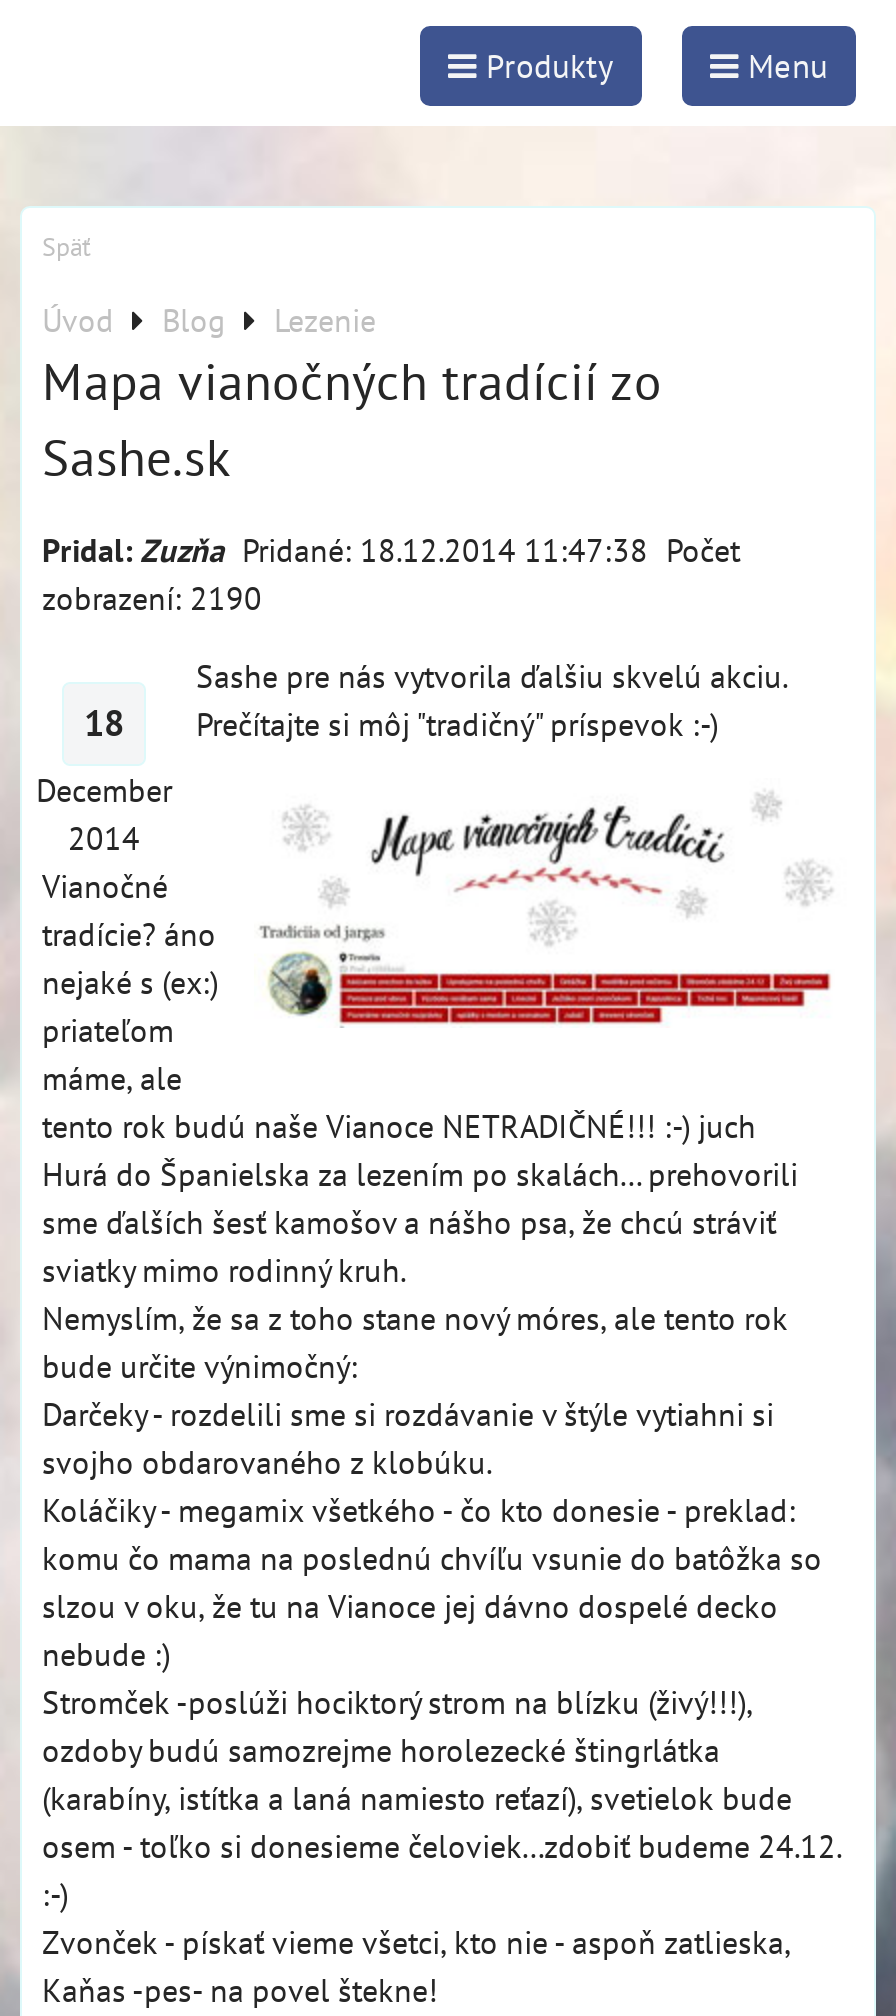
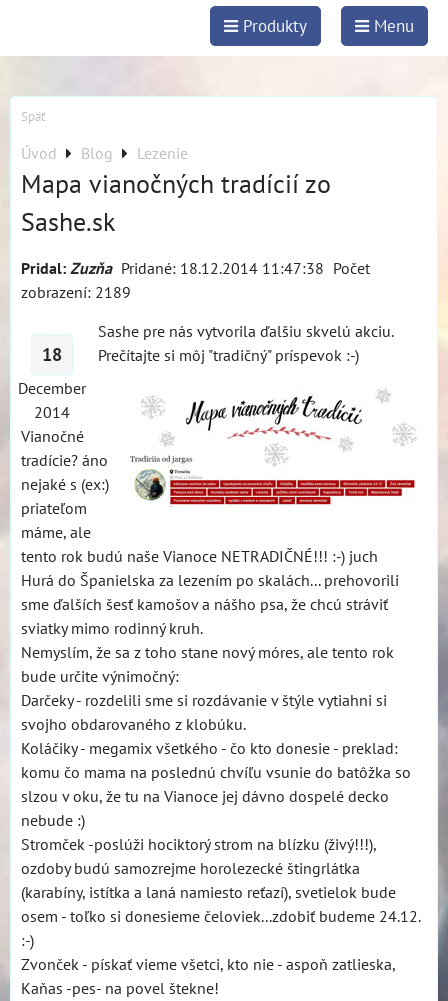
[42,578,262,618] zobrazení: 2190 -> [21,282,131,302] zobrazení: 2189

